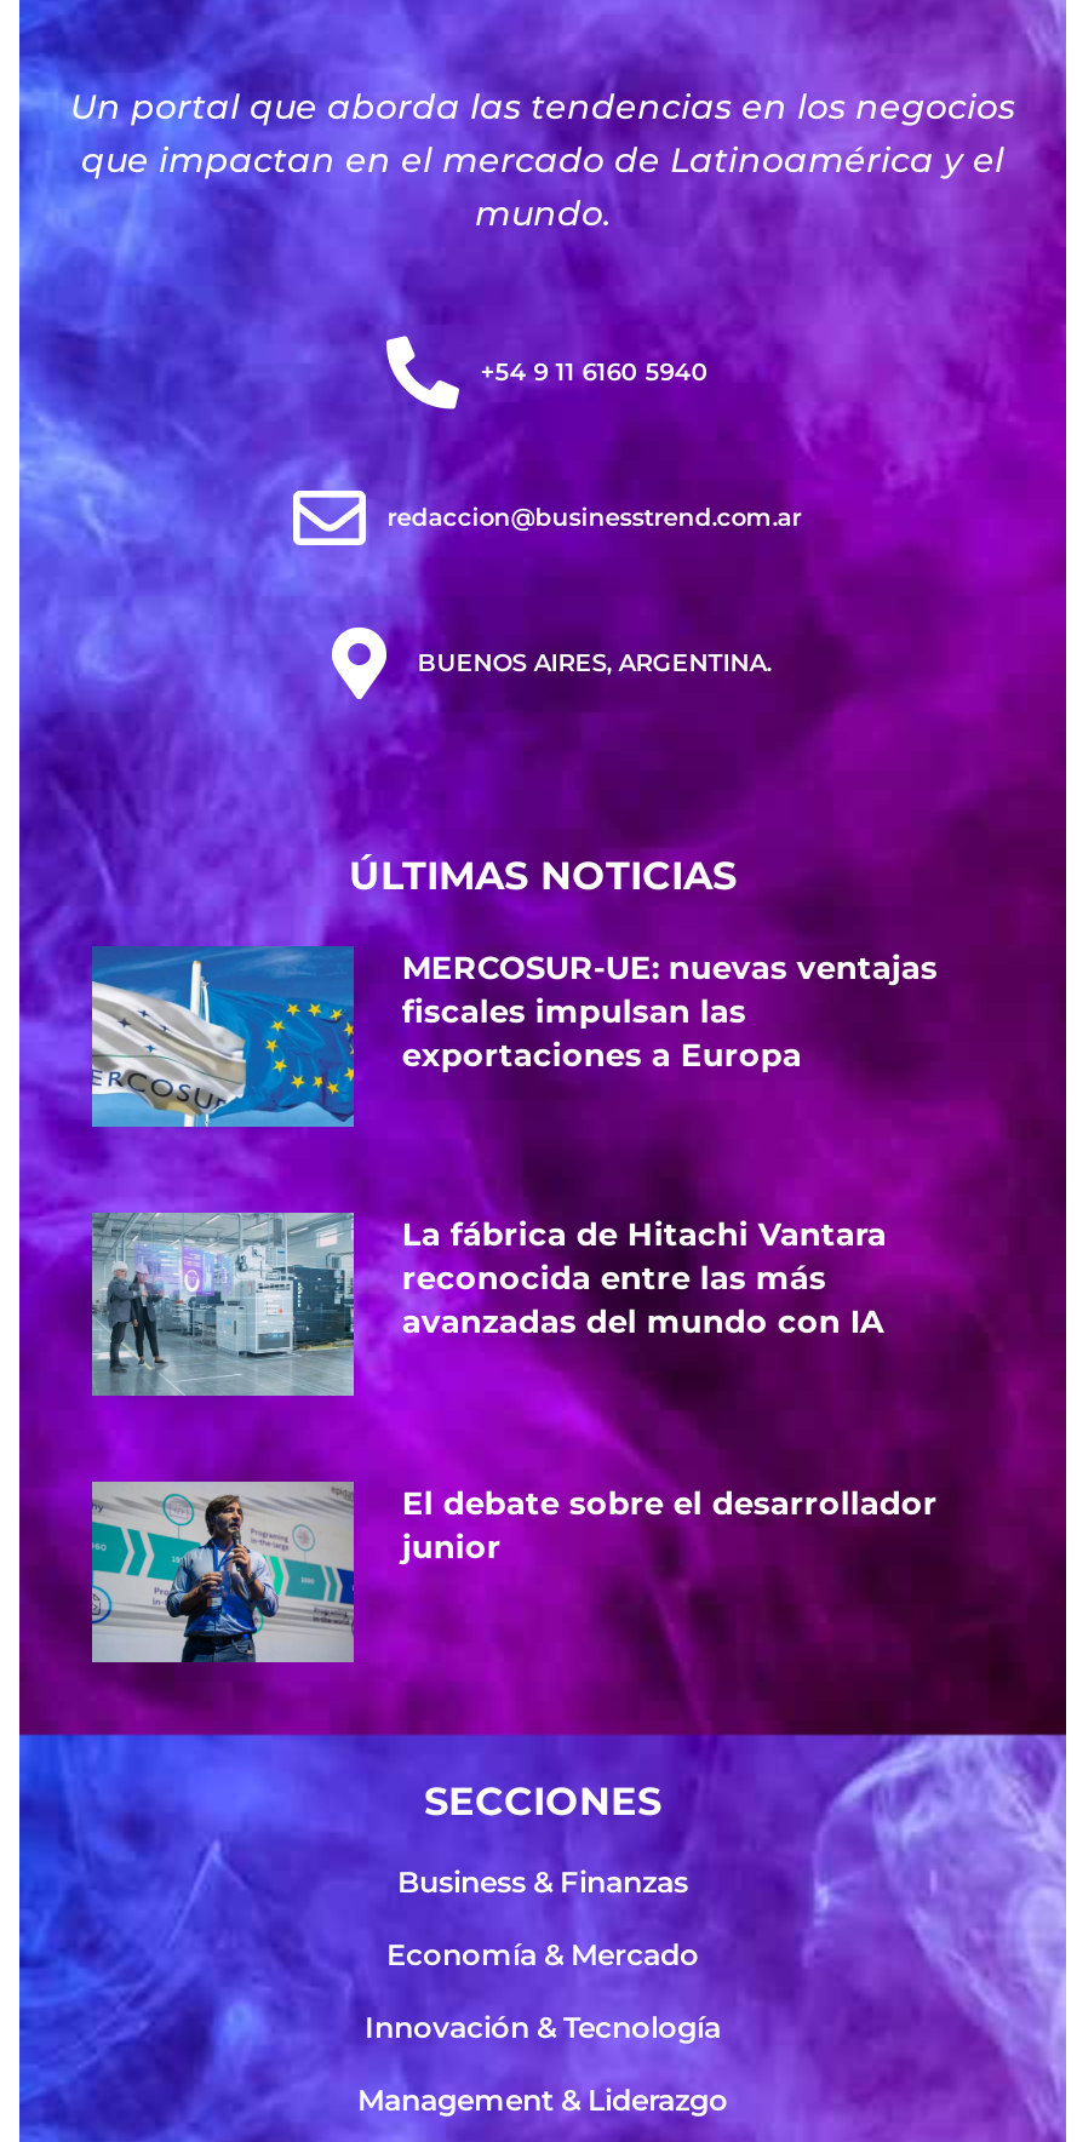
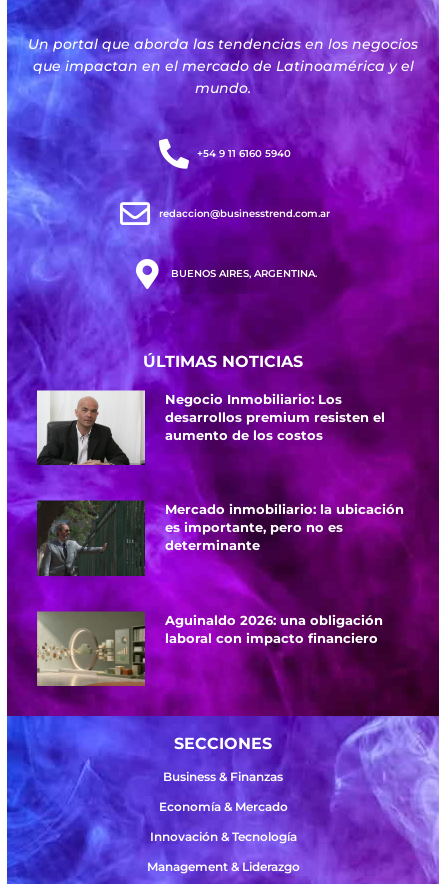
[90,945,937,1129] [image] | MERCOSUR-UE: nuevas ventajas | fiscales impulsan las | exportaciones a Europa -> [36,389,385,466] [image] | Negocio Inmobiliario: Los | desarrollos premium resisten el | aumento de los costos
[90,1212,887,1398] [image] | La fábrica de Hitachi Vantara | reconocida entre las más | avanzadas del mundo con IA -> [36,500,404,577] [image] | Mercado inmobiliario: la ubicación | es importante, pero no es | determinante
[90,1480,937,1665] [image] | El debate sobre el desarrollador | junior -> [36,611,383,687] [image] | Aguinaldo 2026: una obligación | laboral con impacto financiero

